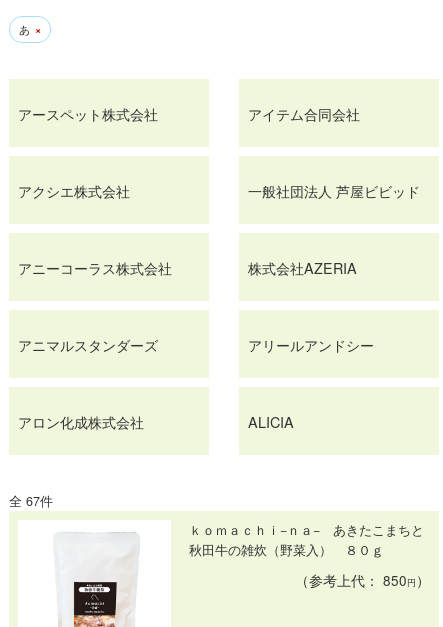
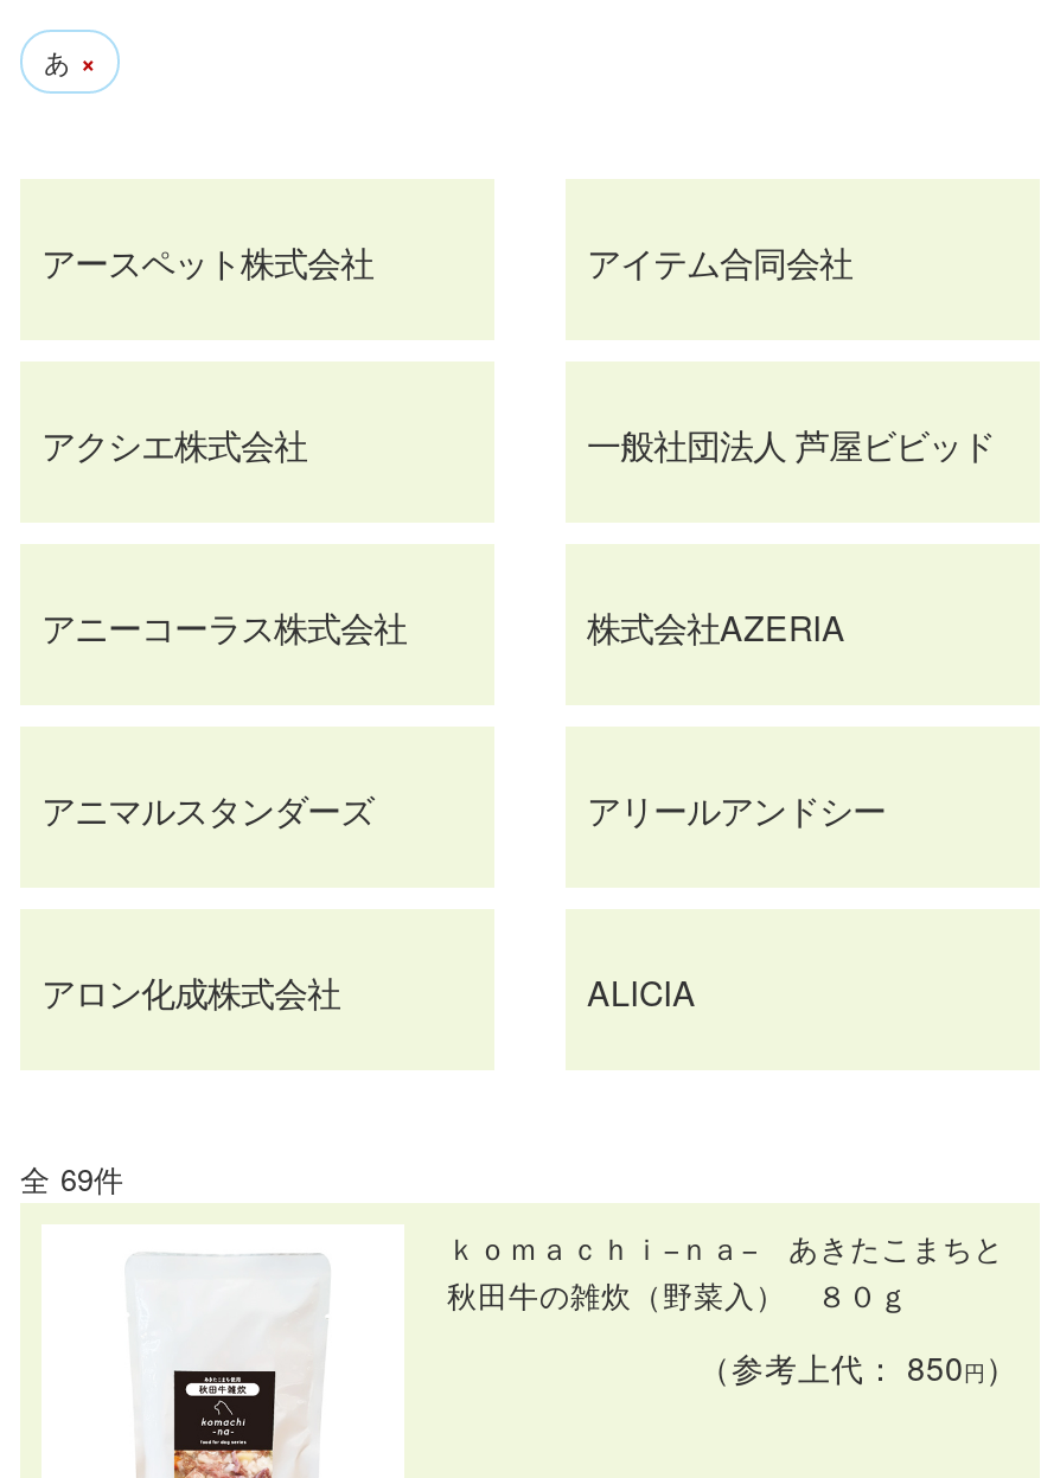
[9,492,53,510] 全 67件 -> [20,1158,124,1201] 全 69件

